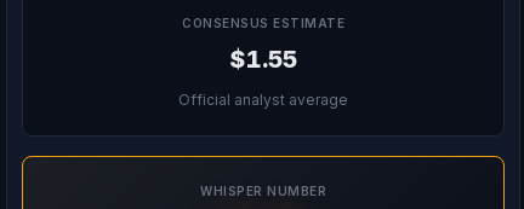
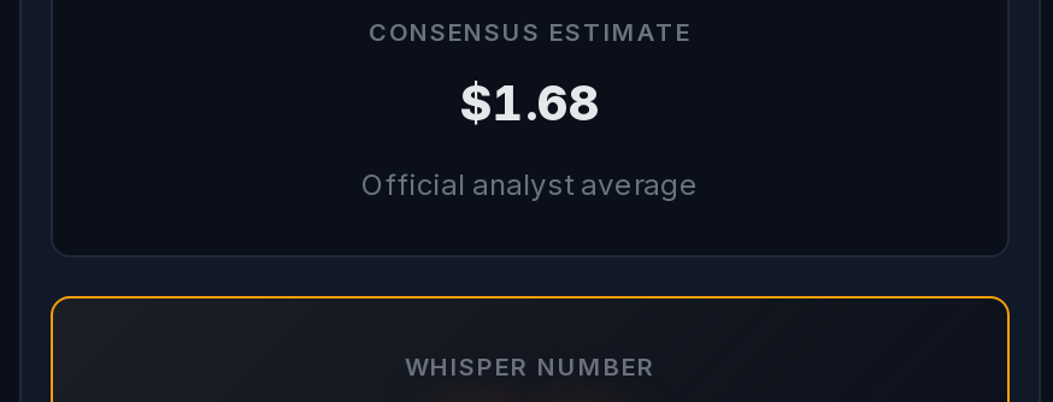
[229,45,297,74] $1.55 -> [460,75,600,132] $1.68

